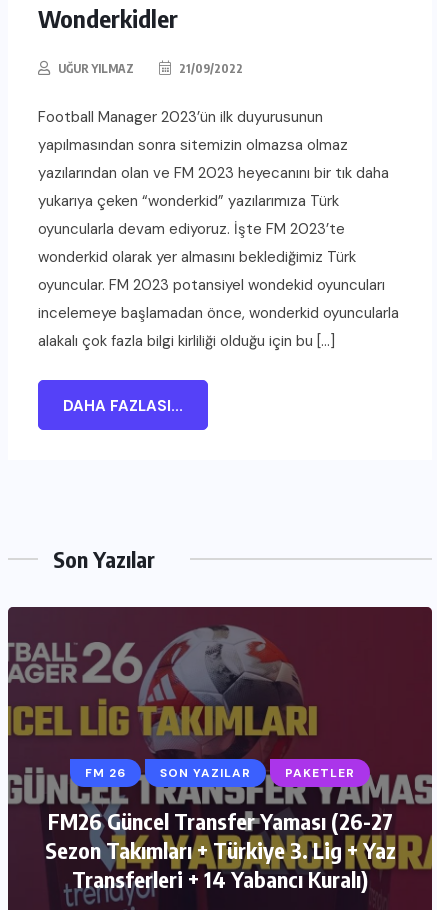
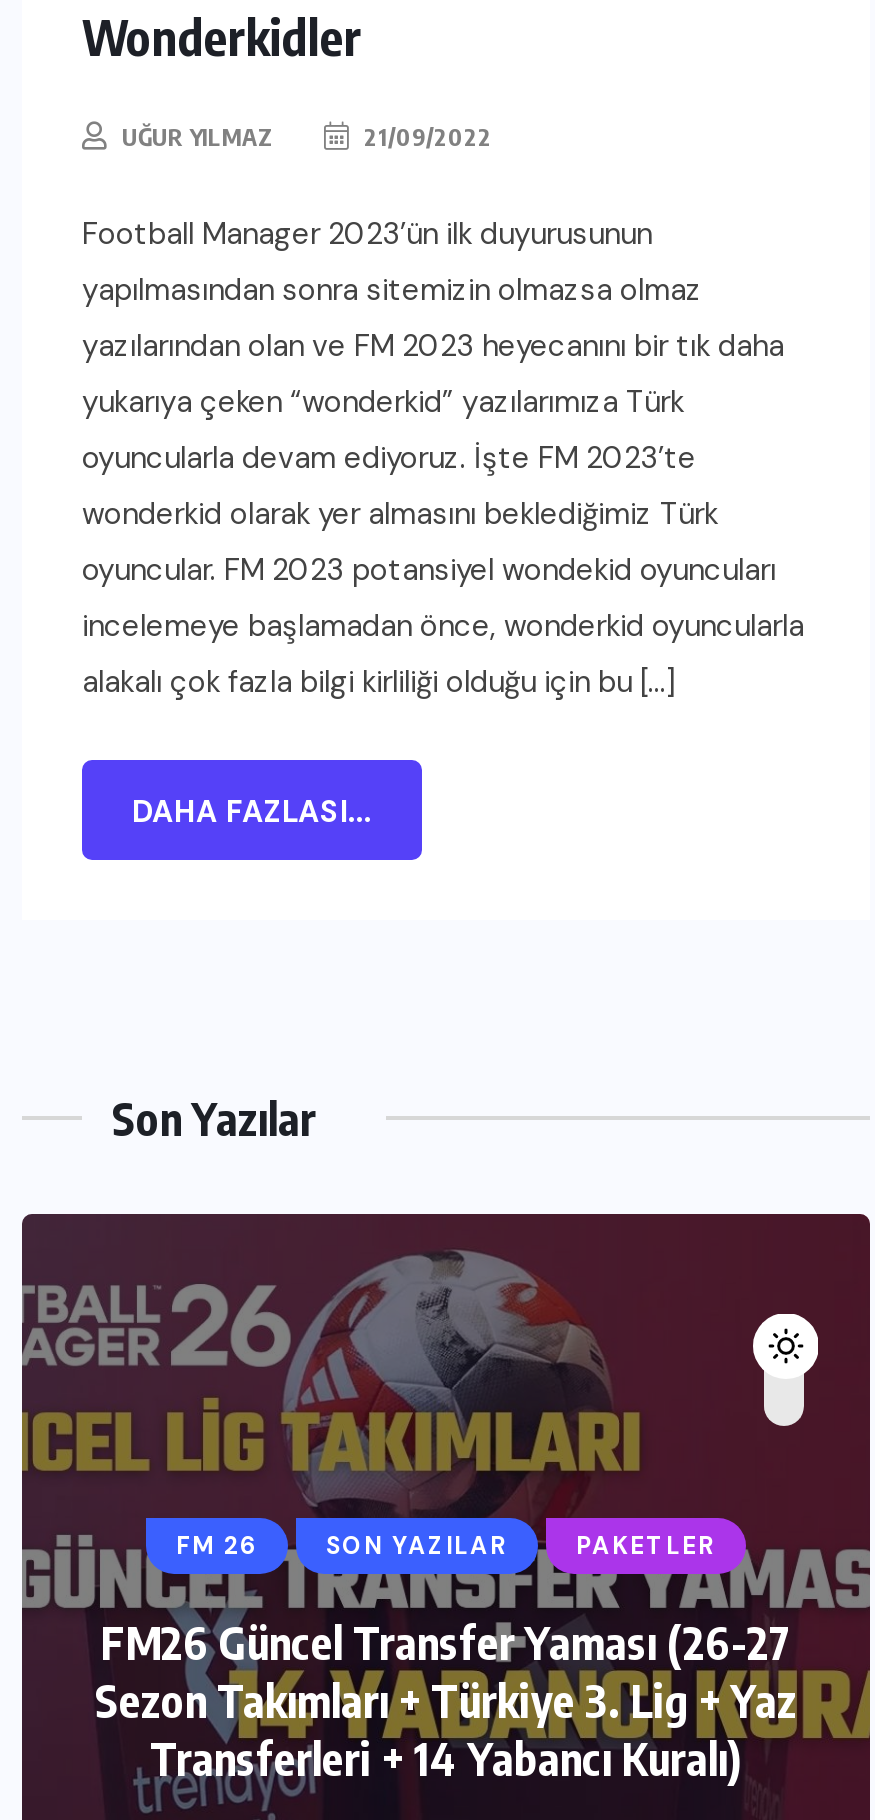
none -> [750,1312,820,1428] [image]

